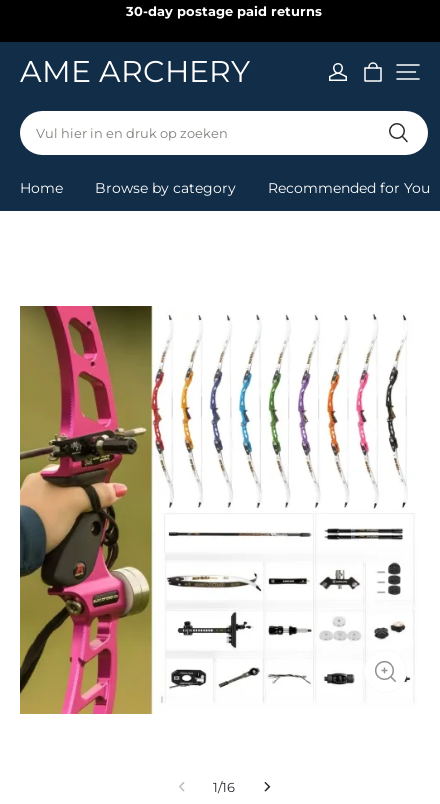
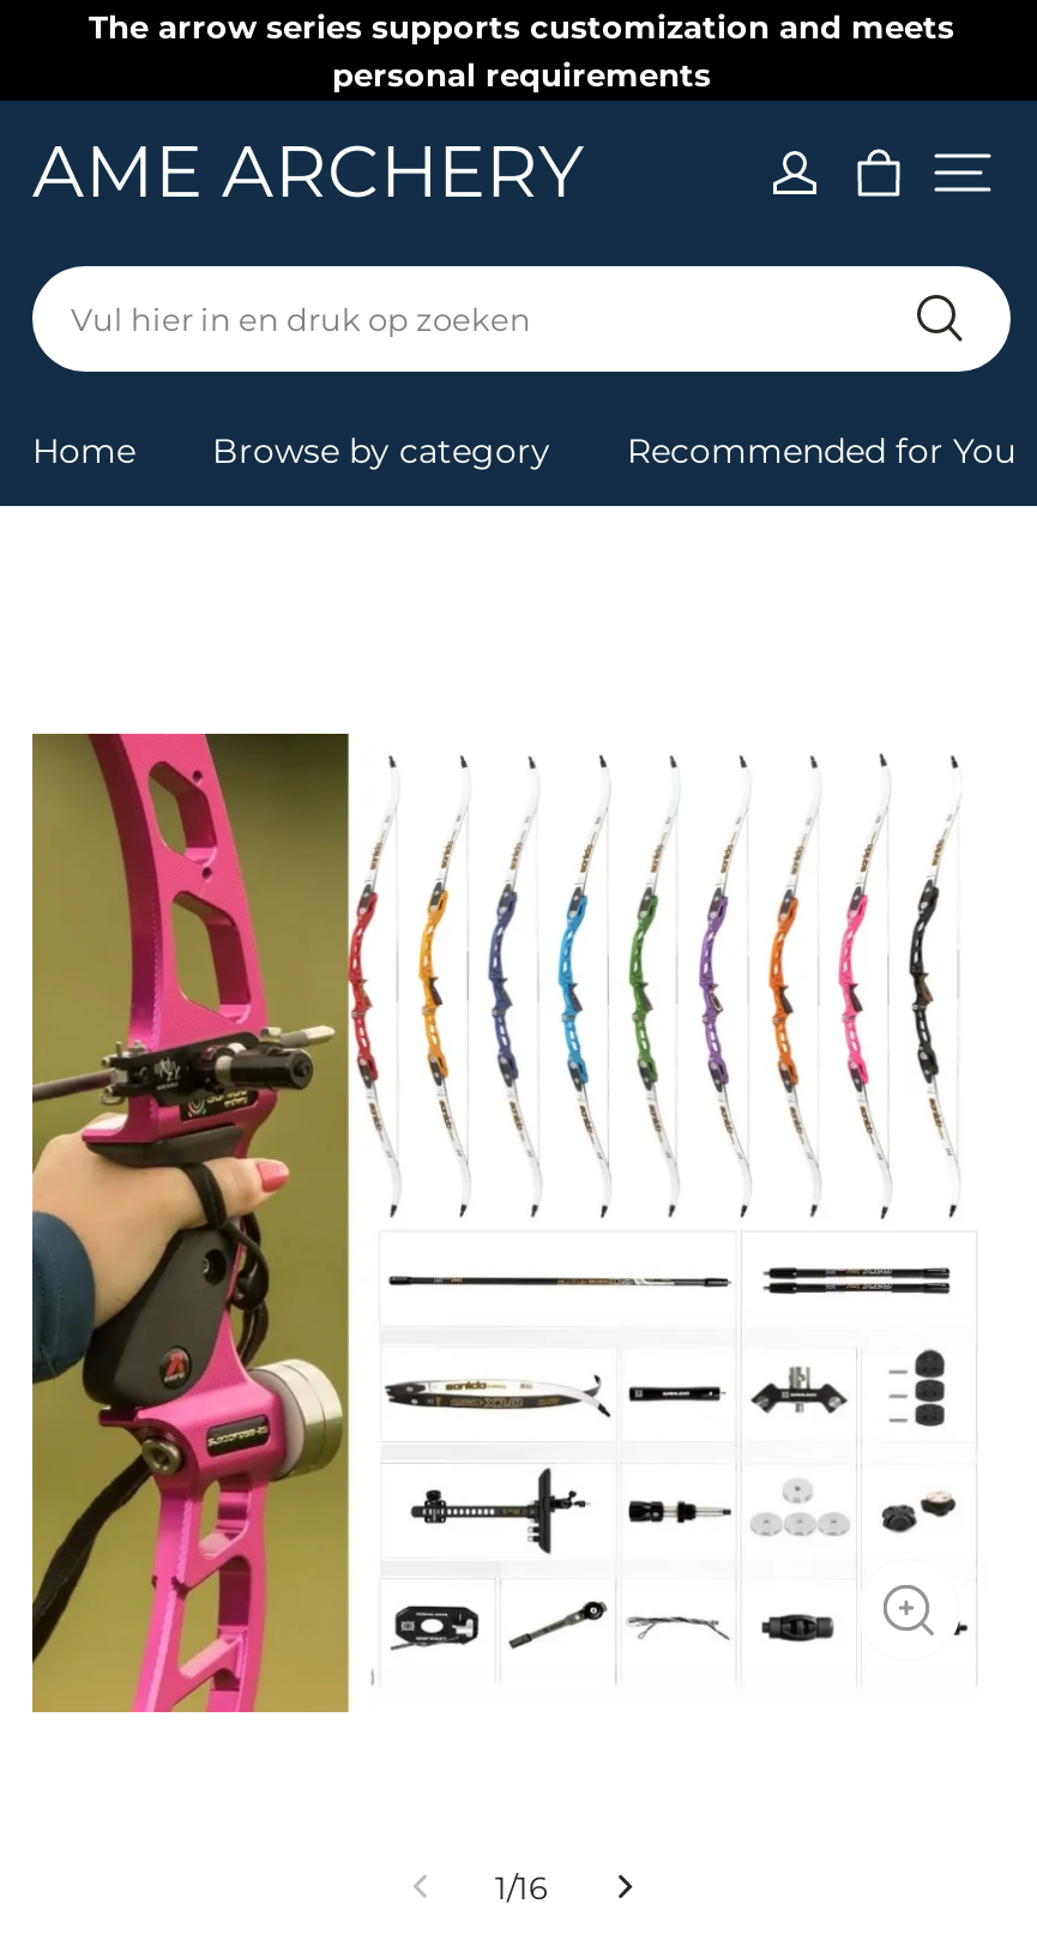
[126,3,322,19] 30-day postage paid returns -> [89,7,954,94] The arrow series supports customization and meets | personal requirements

